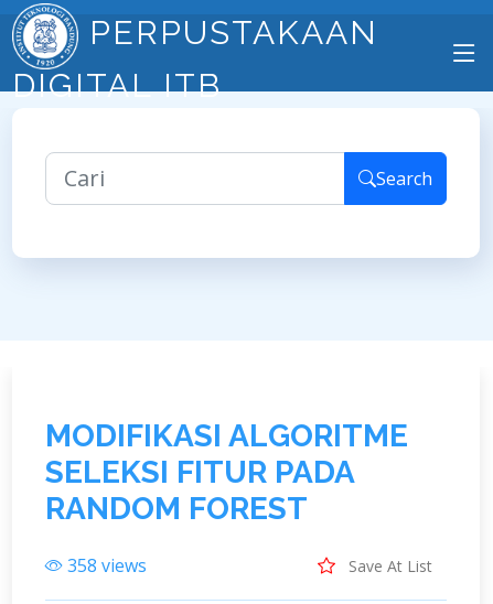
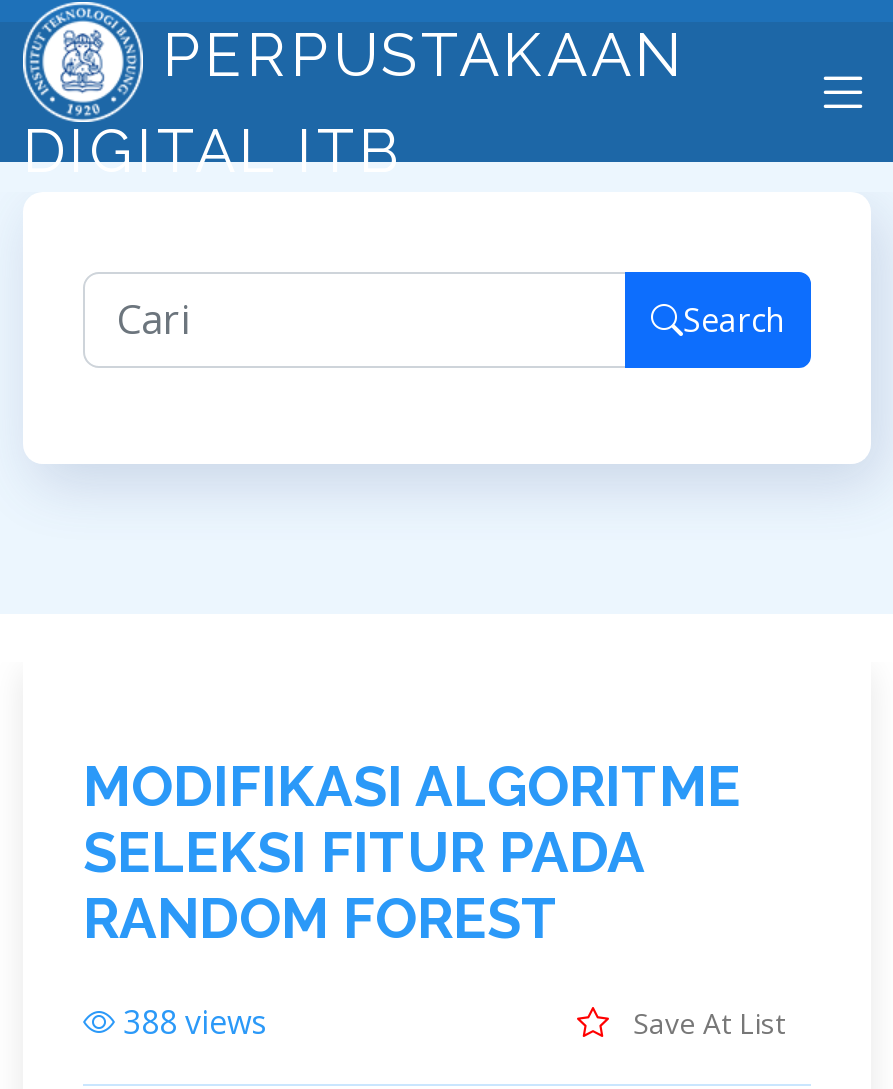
[67,553,147,578] 358 views -> [123,1000,267,1044] 388 views

